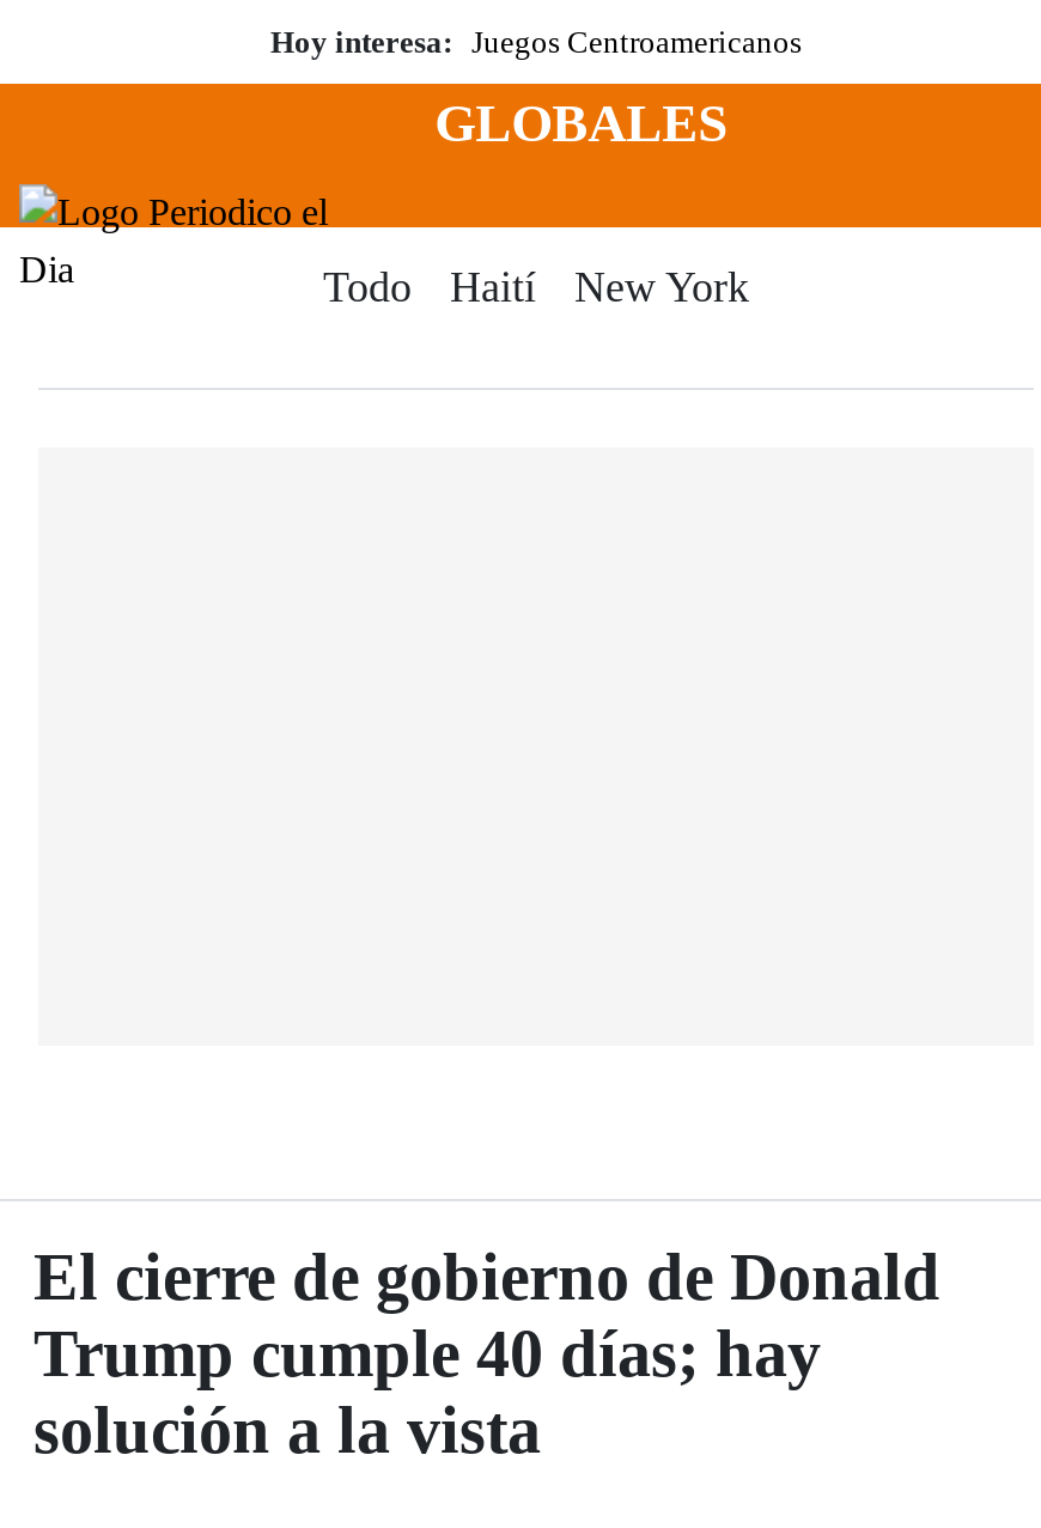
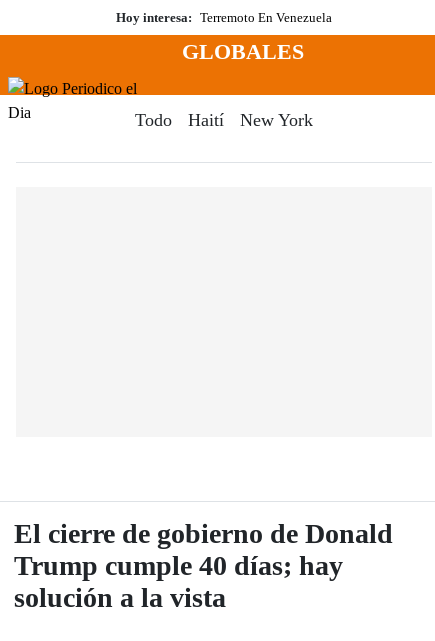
[270,24,802,60] Hoy interesa: Juegos Centroamericanos -> [116,10,332,25] Hoy interesa: Terremoto En Venezuela

